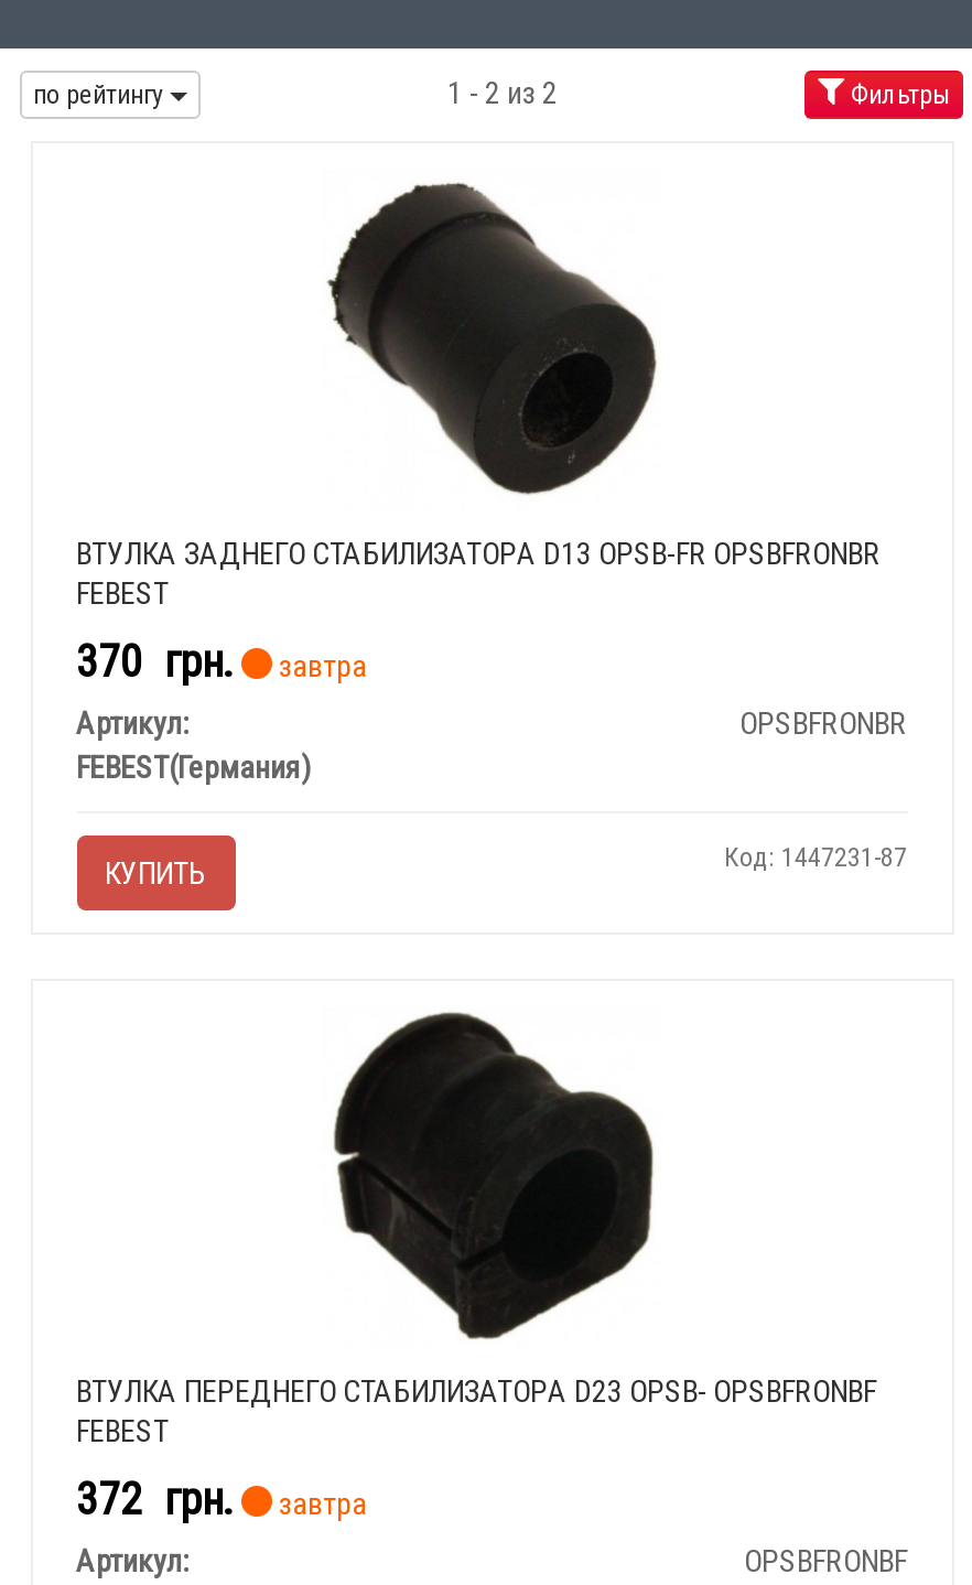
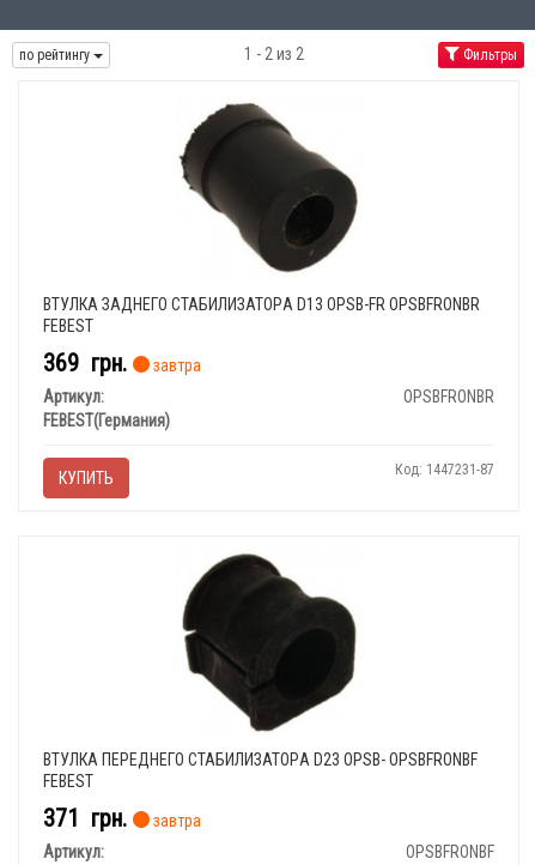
[76,636,367,688] 370 грн. завтра -> [42,349,200,378] 369 грн. завтра
[76,1473,367,1526] 372 грн. завтра -> [42,804,200,833] 371 грн. завтра

